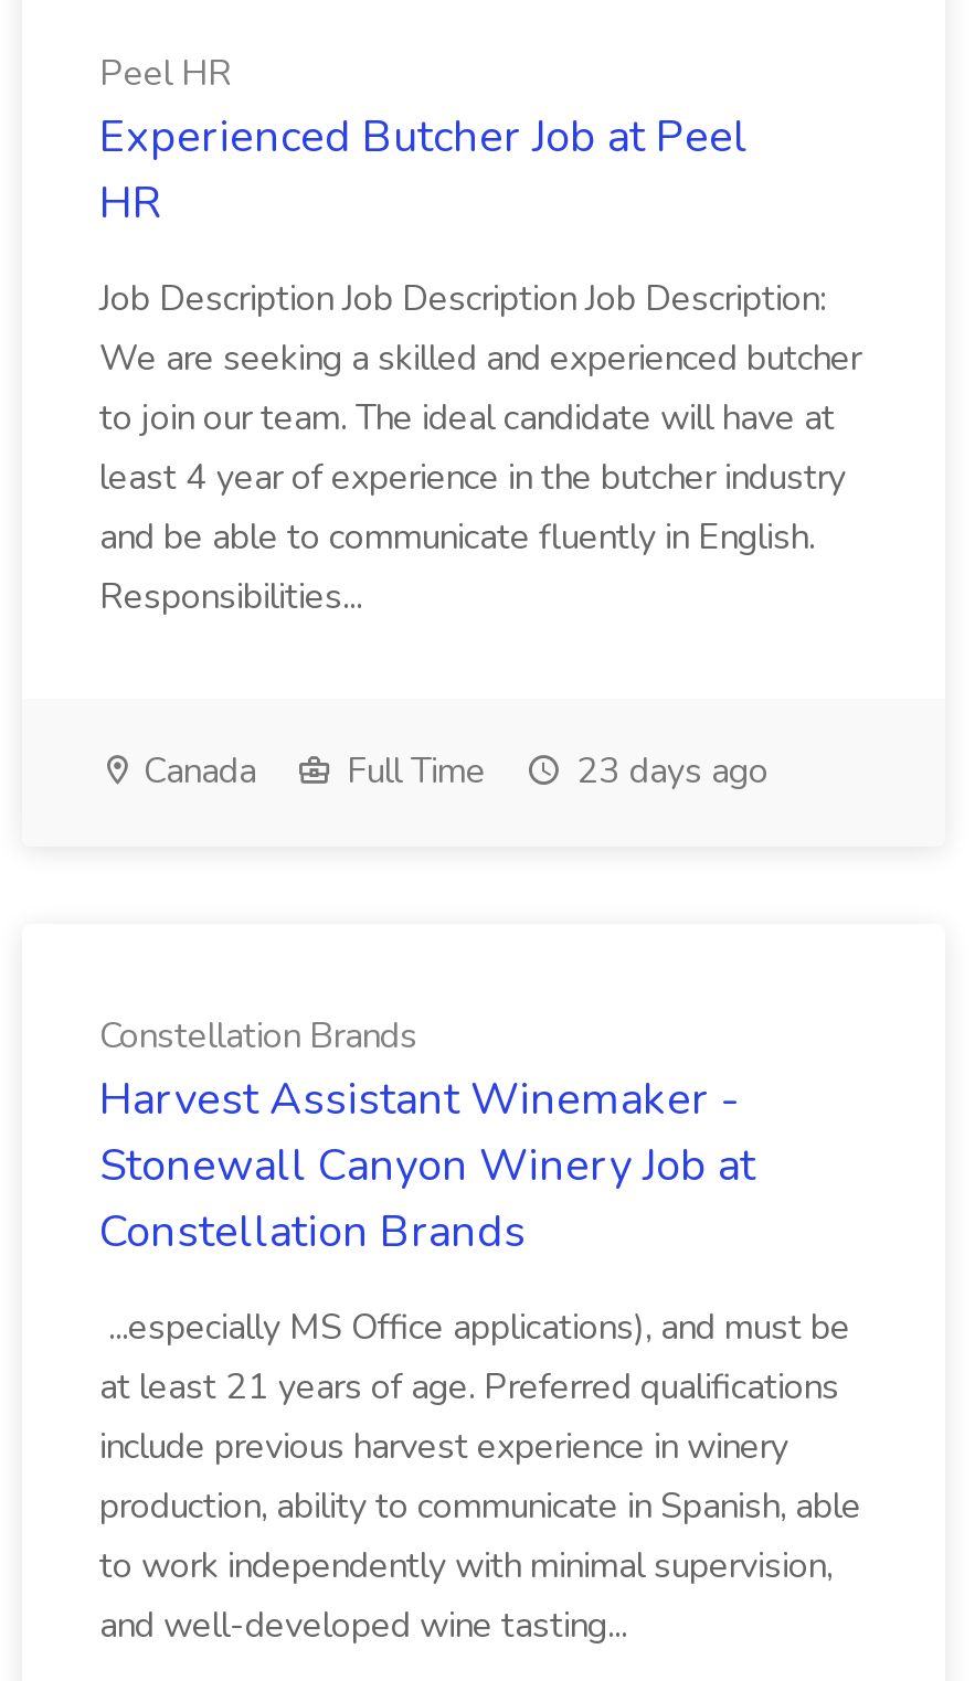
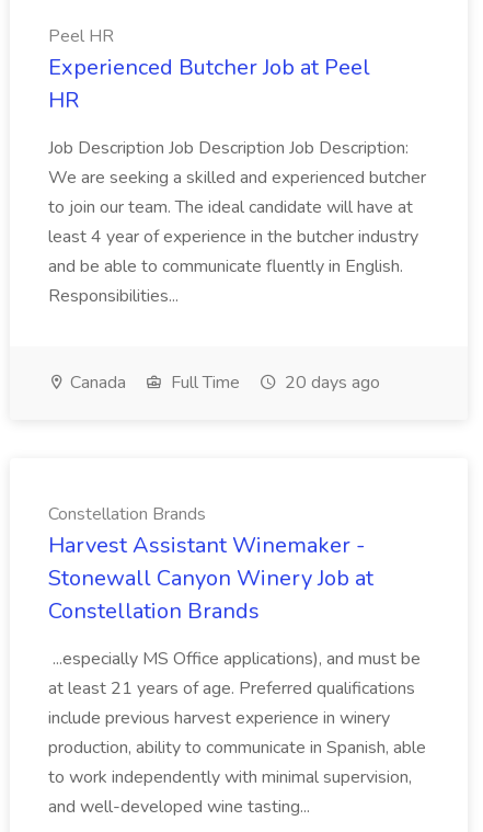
[135,747,769,796] Canada Full Time 23 days ago -> [66,371,380,395] Canada Full Time 20 days ago

